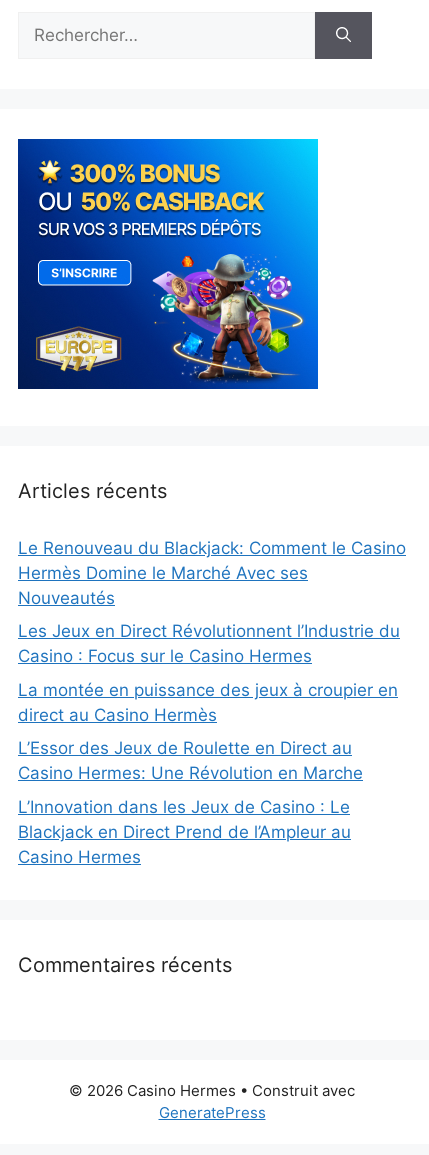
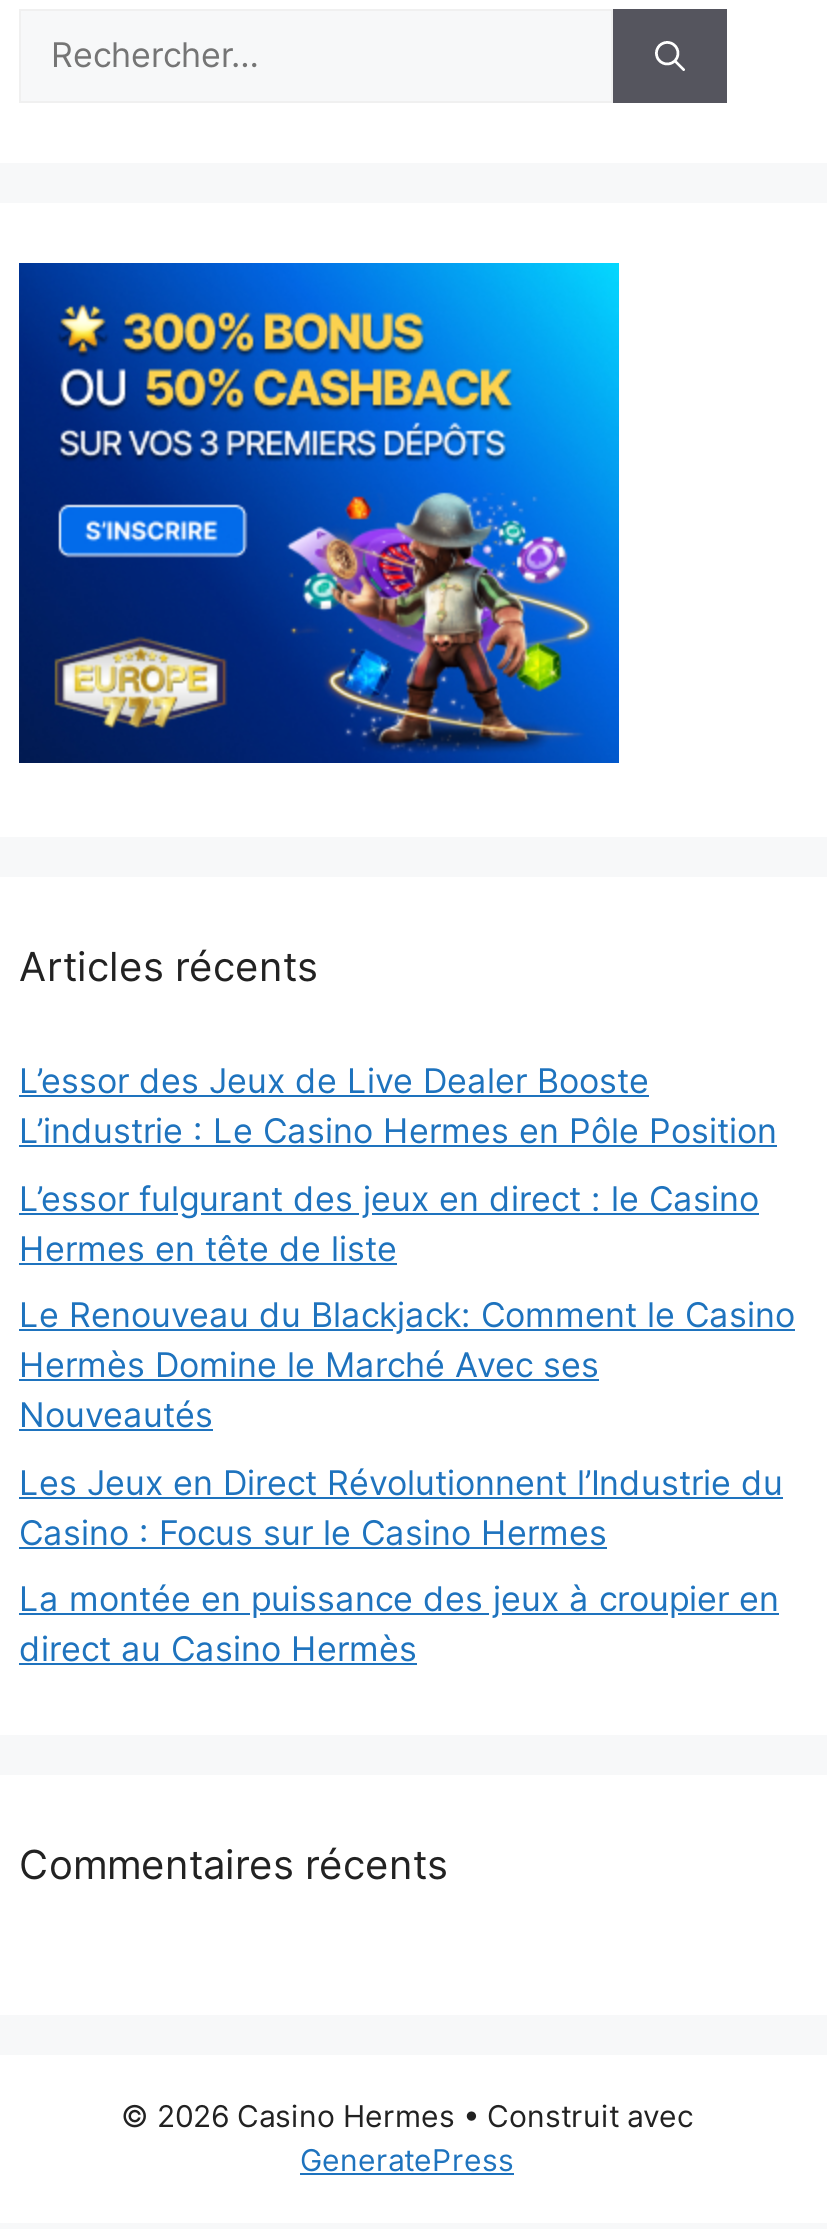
none -> [19,1062,777,1269] L’essor des Jeux de Live Dealer Booste | L’industrie : Le Casino Hermes en Pôle Position | L’essor fulgurant des jeux en direct : le Casino | Hermes en tête de liste
moved [18,537,406,724] -> [19,1296,795,1670]: Le Renouveau du Blackjack: Comment le Casino | Hermès Domine le Marché Avec ses | Nouveautés | Les Jeux en Direct Révolutionnent l’Industrie du | Casino : Focus sur le Casino Hermes | La montée en puissance des jeux à croupier en | direct au Casino Hermès
[18,738,363,866] L’Essor des Jeux de Roulette en Direct au | Casino Hermes: Une Révolution en Marche | L’Innovation dans les Jeux de Casino : Le | Blackjack en Direct Prend de l’Ampleur au | Casino Hermes -> none

